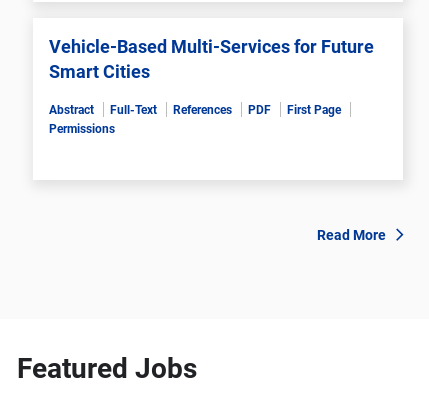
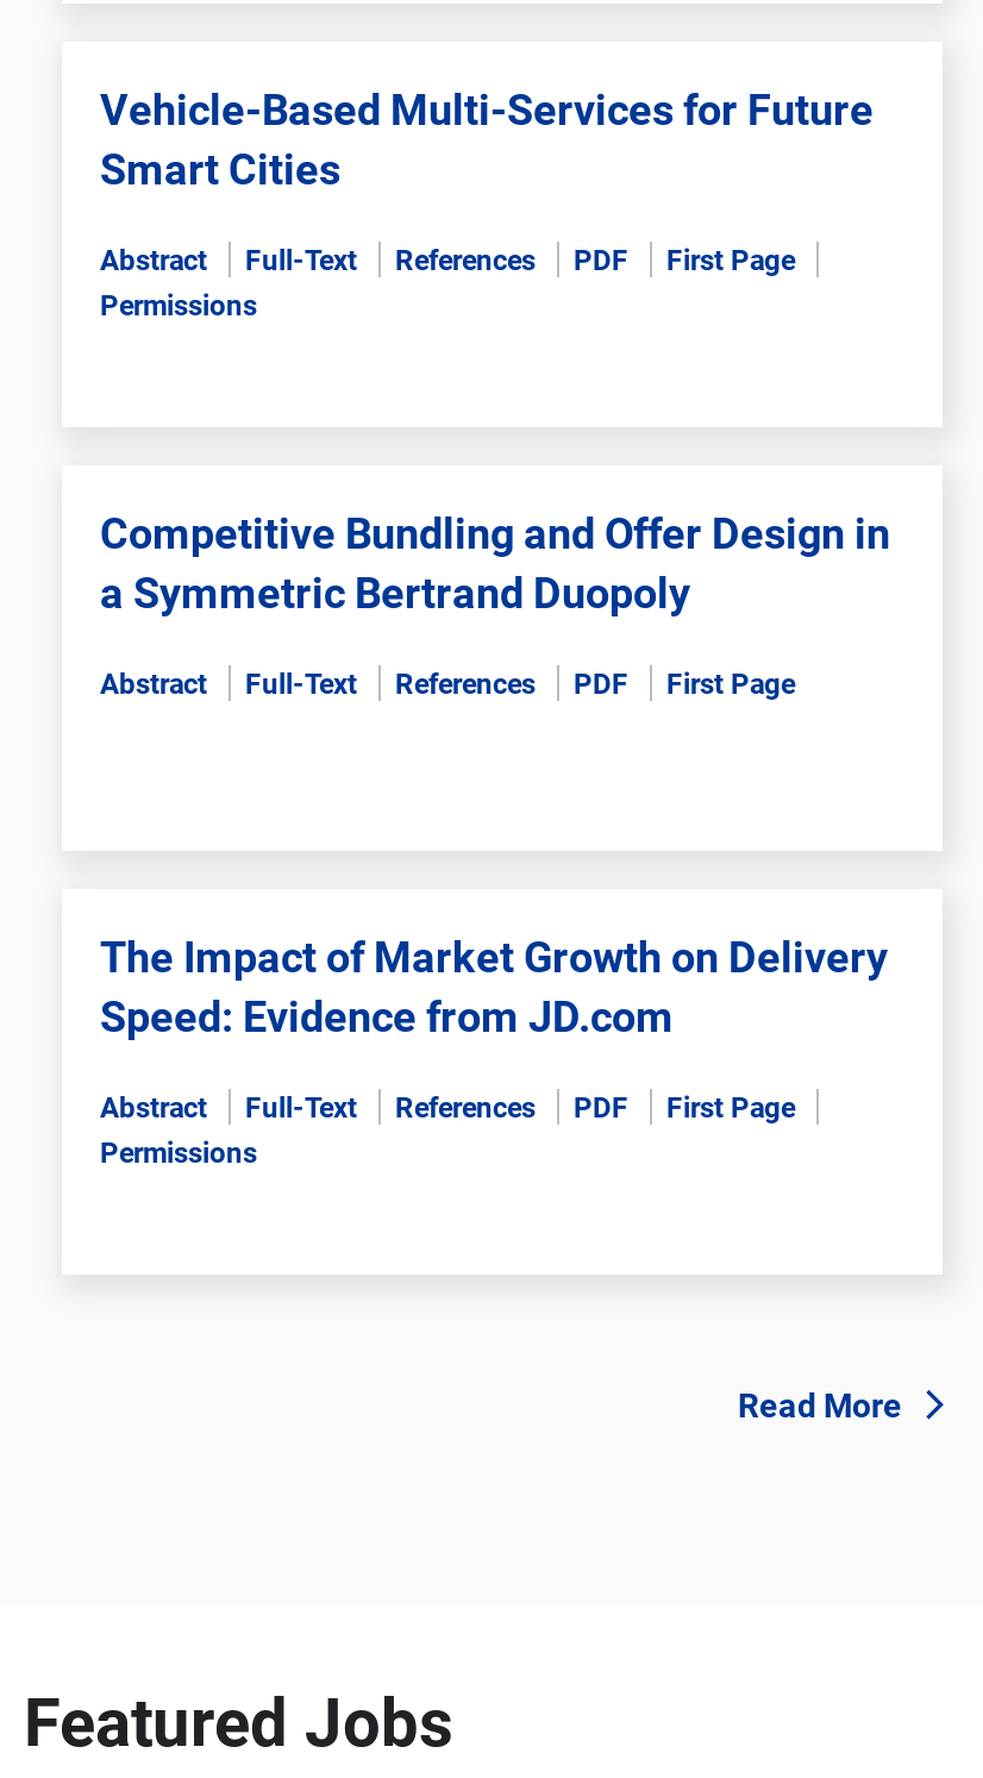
none -> [100,508,890,700] Competitive Bundling and Offer Design in | a Symmetric Bertrand Duopoly | Abstract | Full-Text | References | PDF | First Page
none -> [100,931,888,1169] The Impact of Market Growth on Delivery | Speed: Evidence from JD.com | Abstract | Full-Text | References | PDF | First Page | Permissions

